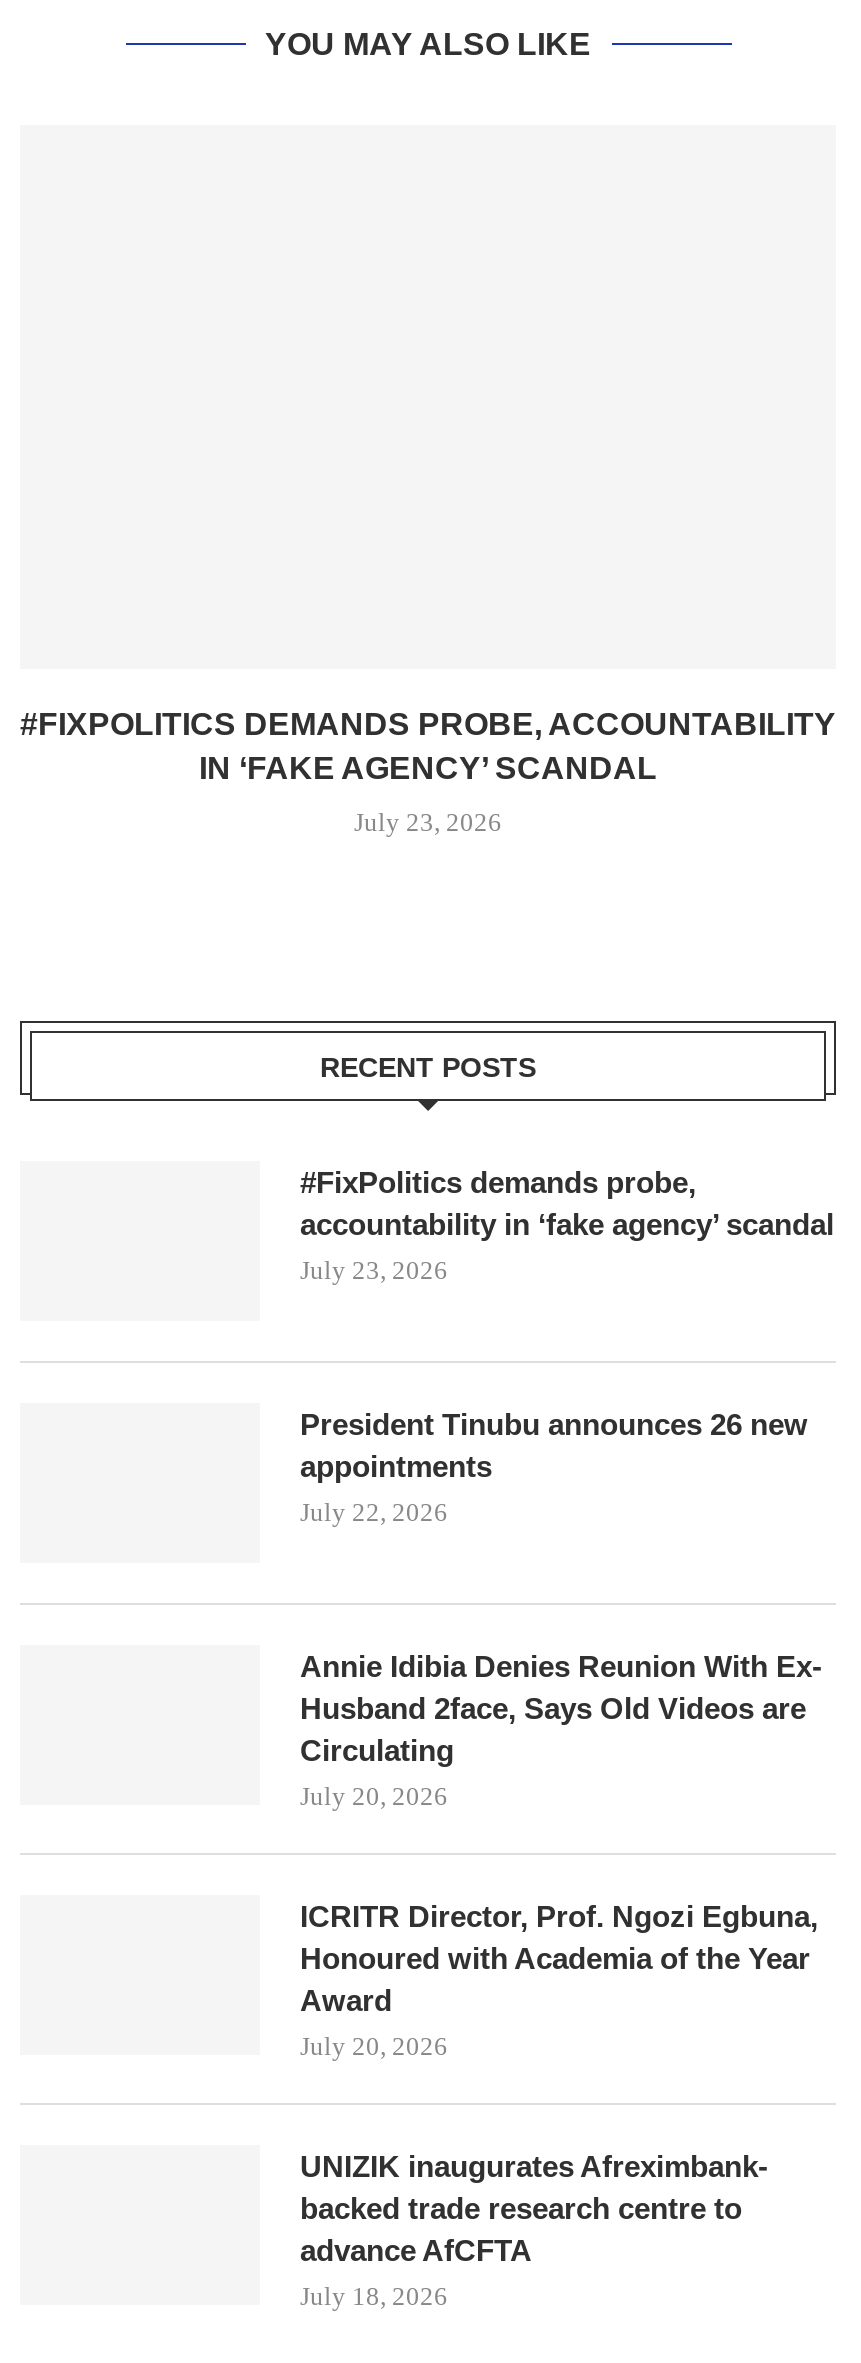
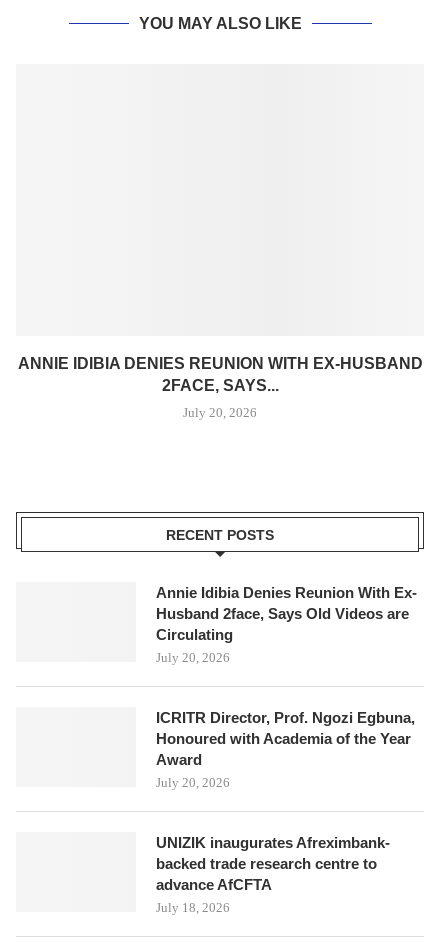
[20,707,836,785] #FIXPOLITICS DEMANDS PROBE, ACCOUNTABILITY | IN ‘FAKE AGENCY’ SCANDAL -> [17,355,422,394] ANNIE IDIBIA DENIES REUNION WITH EX-HUSBAND | 2FACE, SAYS...
[354,807,502,837] July 23, 2026 -> [183,405,257,420] July 20, 2026
[300,1165,834,1285] #FixPolitics demands probe, | accountability in ‘fake agency’ scandal | July 23, 2026 -> none
[300,1407,808,1527] President Tinubu announces 26 new | appointments | July 22, 2026 -> none

